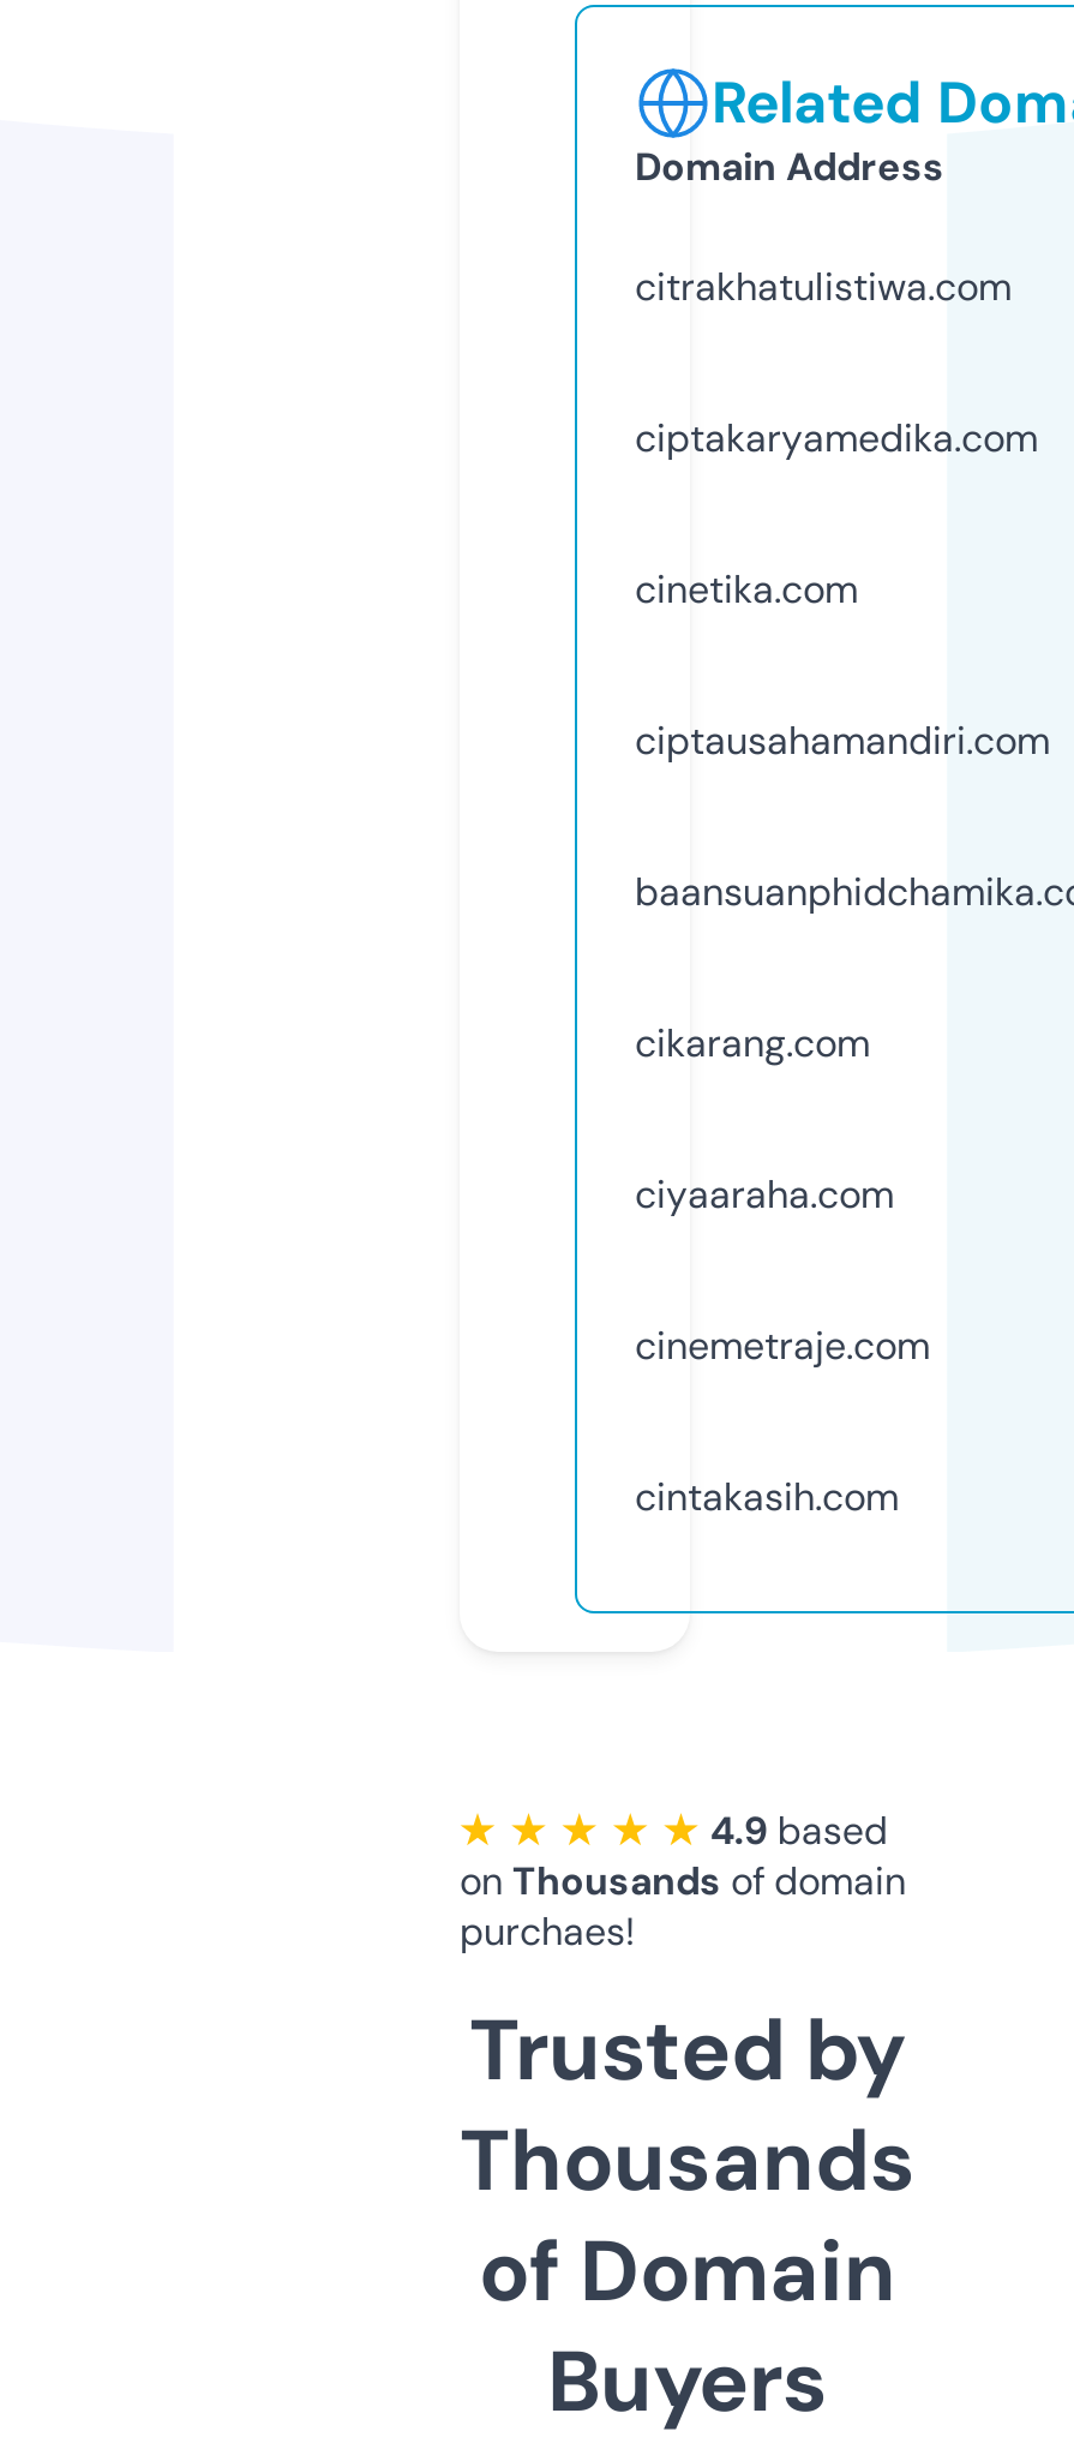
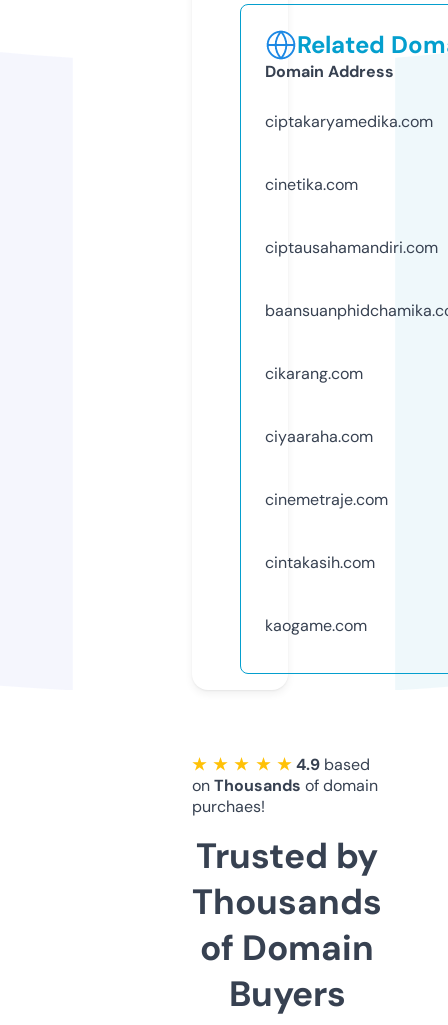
[635,261,1012,312] citrakhatulistiwa.com -> none
moved [635,412,1050,1522] -> [265,111,438,573]: ciptakaryamedika.com | cinetika.com | ciptausahamandiri.com | cikarang.com | ciyaaraha.com | cinemetraje.com | cintakasih.com
none -> [265,615,367,636] kaogame.com

